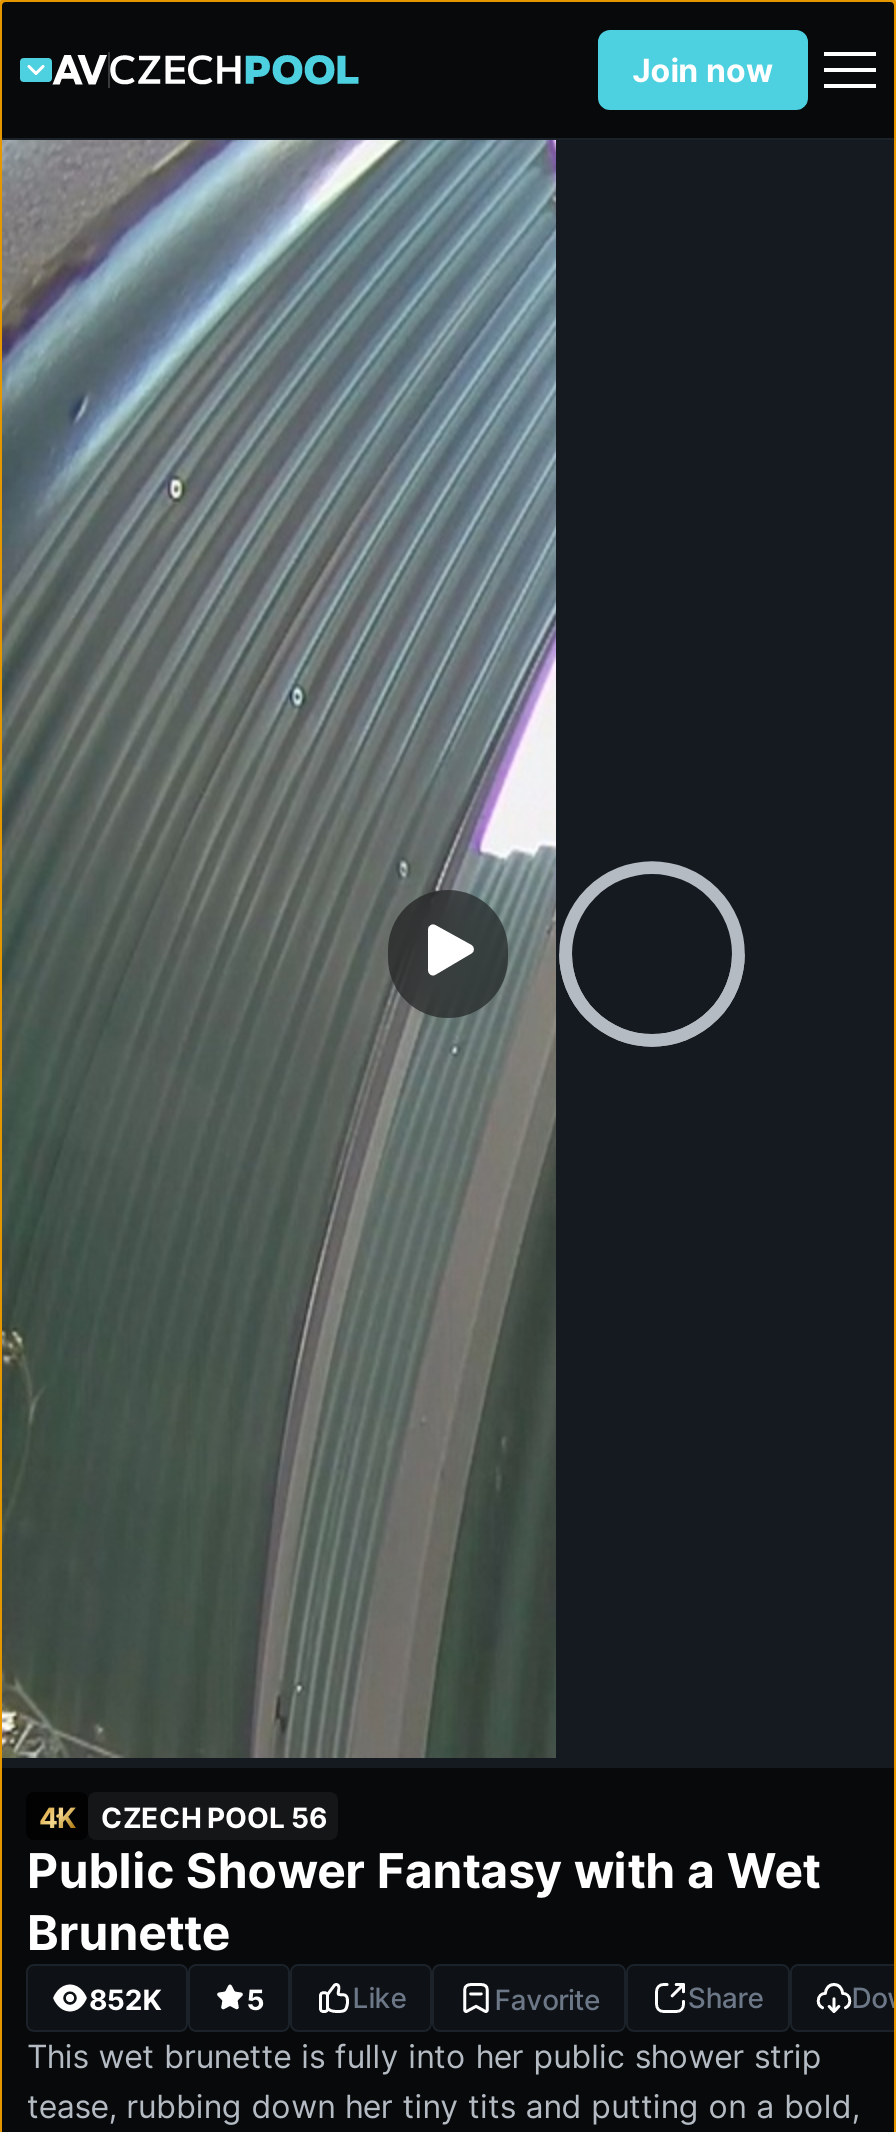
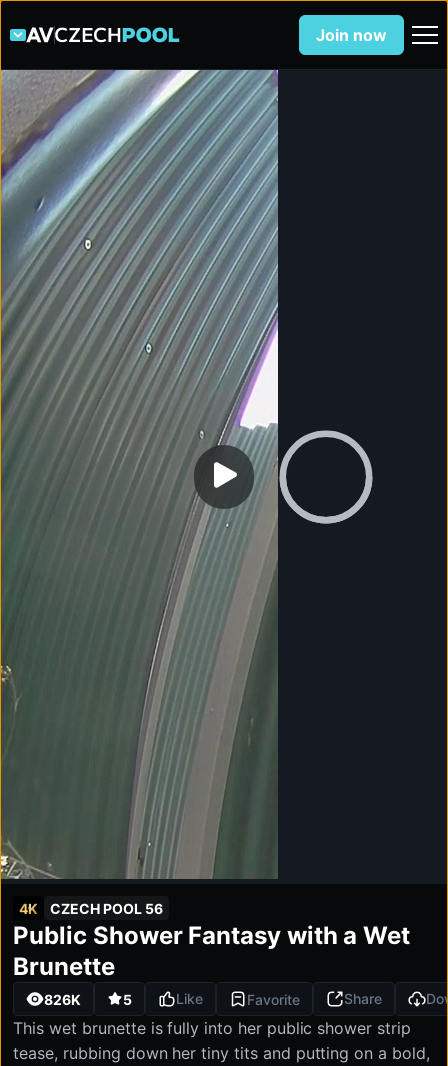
[89,1981,163,2015] 852K -> [44,990,81,1007] 826K

